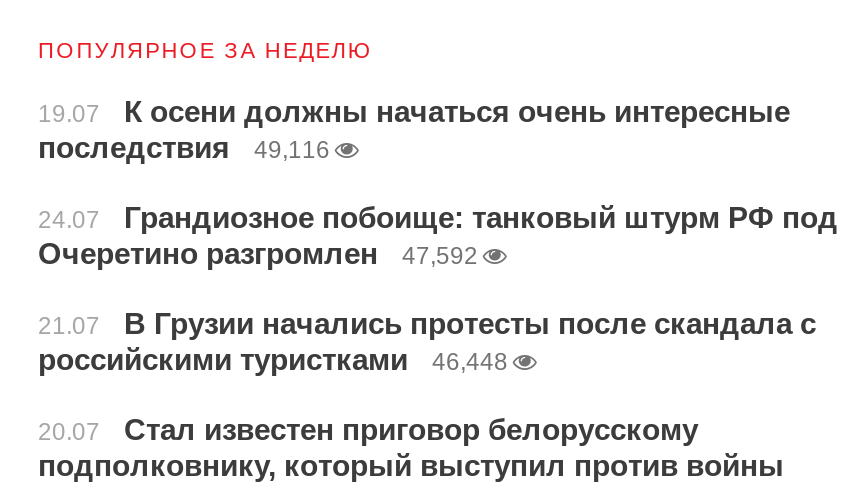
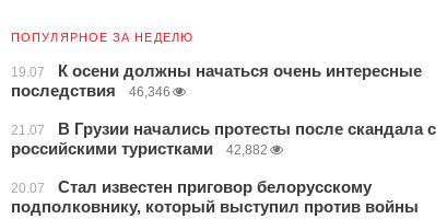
[38,136,838,270] 49,116 | 24.07 | Грандиозное побоище: танковый штурм РФ под | Очеретино разгромлен | 47,592 -> [129,84,170,100] 46,346
[38,342,508,376] российскими туристками 46,448 -> [11,139,268,158] российскими туристками 42,882

